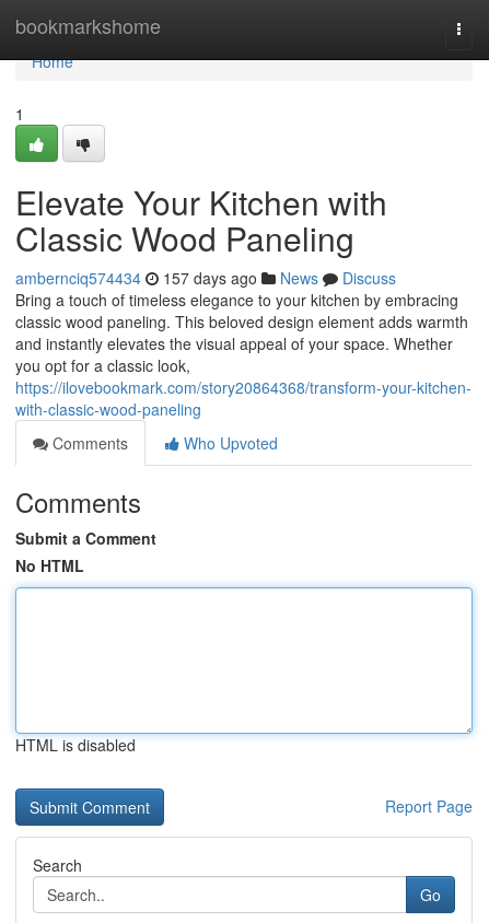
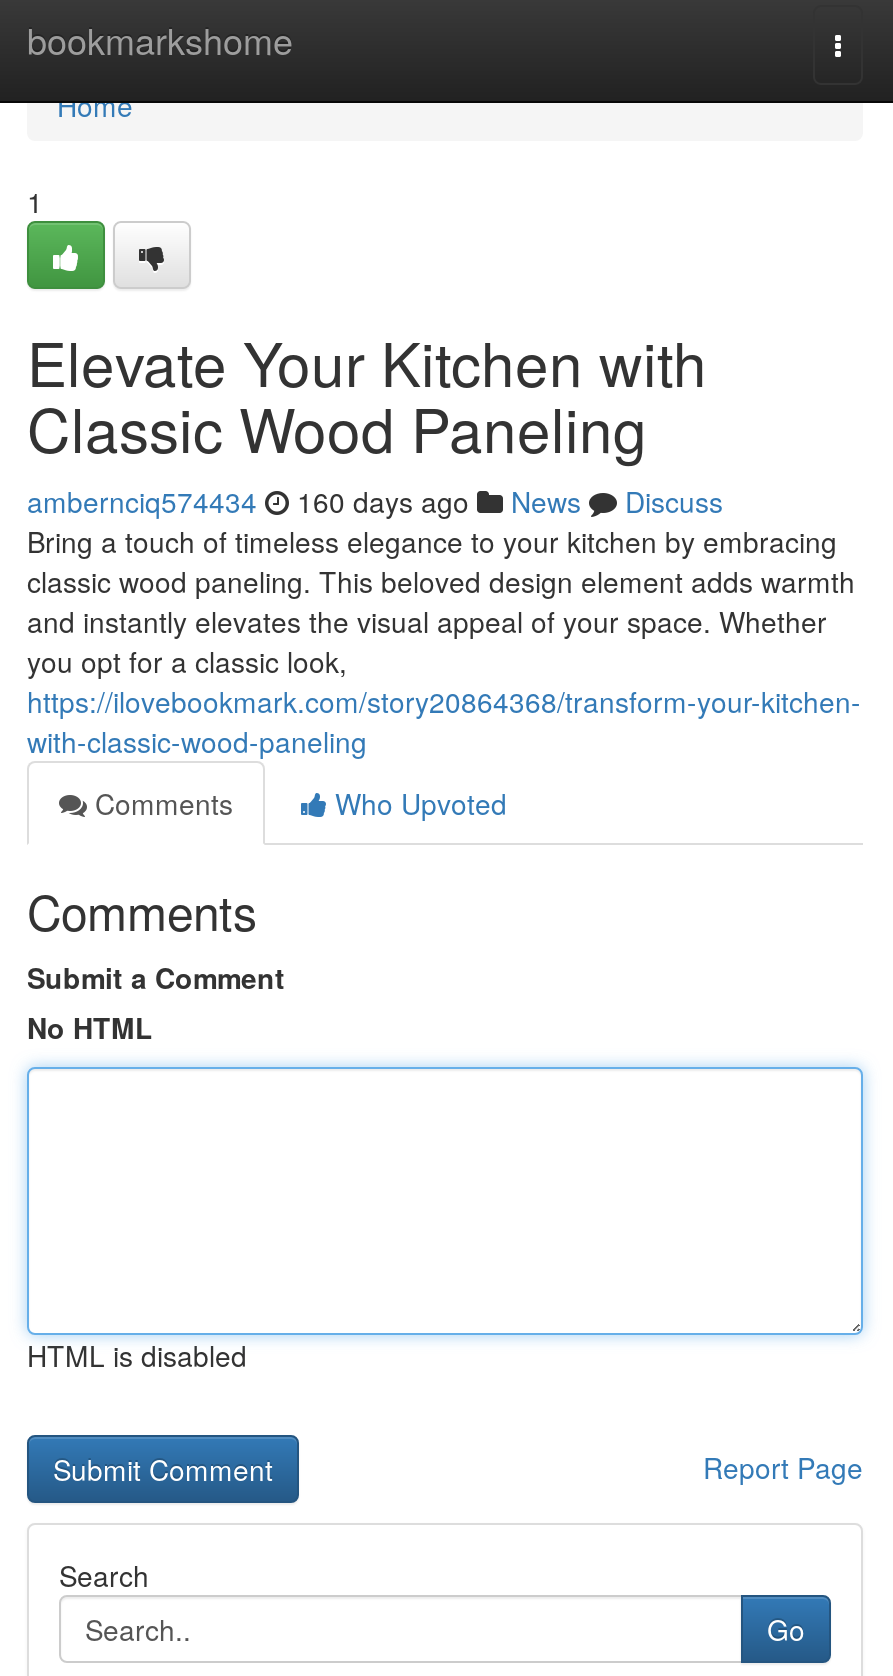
[15,267,396,289] ambernciq574434 157 days ago News Discuss -> [27,481,723,521] ambernciq574434 160 days ago News Discuss

